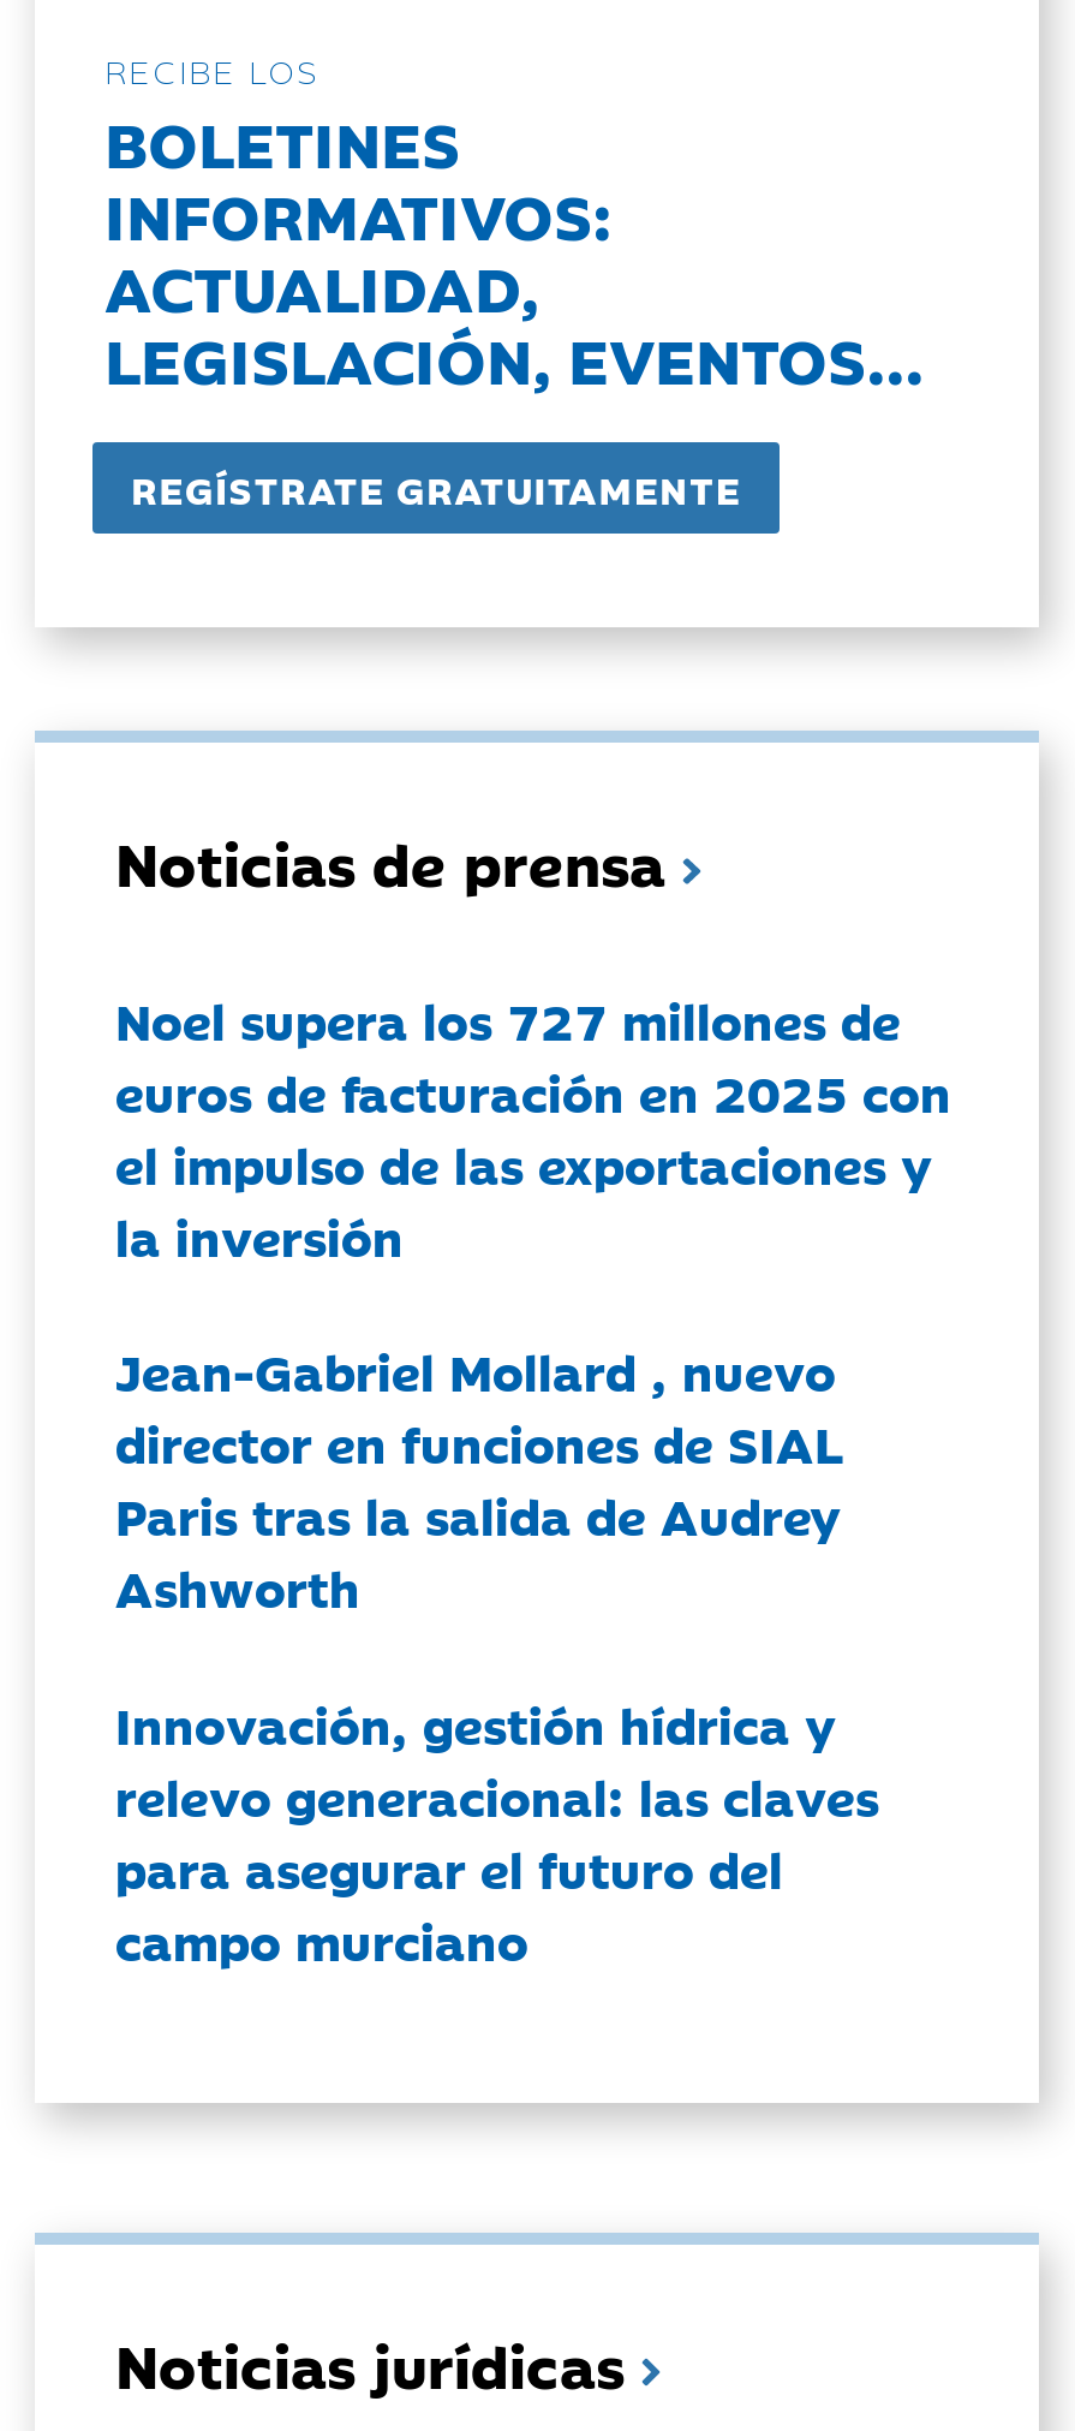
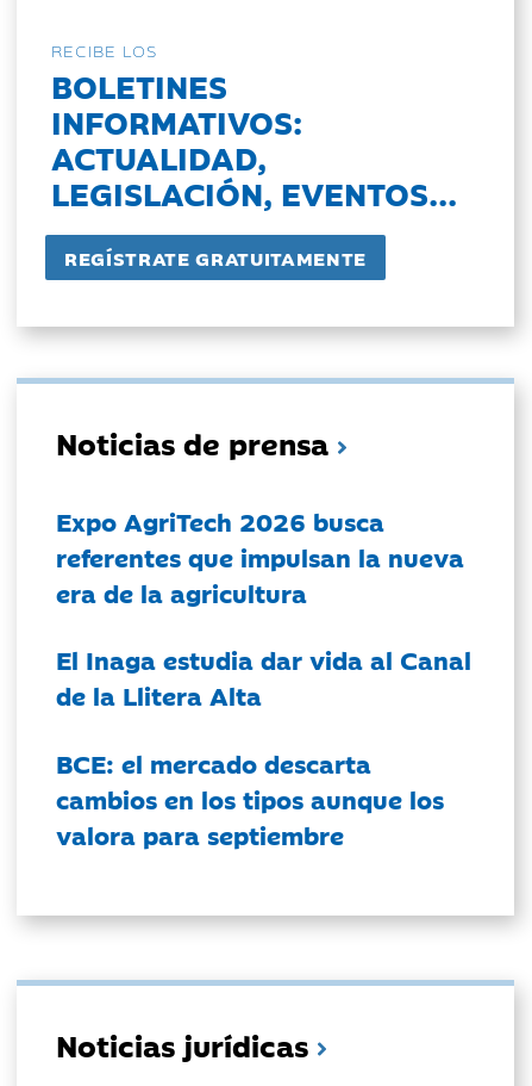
[115,982,951,1270] Noel supera los 727 millones de | euros de facturación en 2025 con | el impulso de las exportaciones y | la inversión -> [56,503,465,610] Expo AgriTech 2026 busca | referentes que impulsan la nueva | era de la agricultura
[115,1334,843,1623] Jean-Gabriel Mollard , nuevo | director en funciones de SIAL | Paris tras la salida de Audrey | Ashworth -> [56,642,472,713] El Inaga estudia dar vida al Canal | de la Llitera Alta
[115,1687,879,1975] Innovación, gestión hídrica y | relevo generacional: las claves | para asegurar el futuro del | campo murciano -> [56,745,444,852] BCE: el mercado descarta | cambios en los tipos aunque los | valora para septiembre

